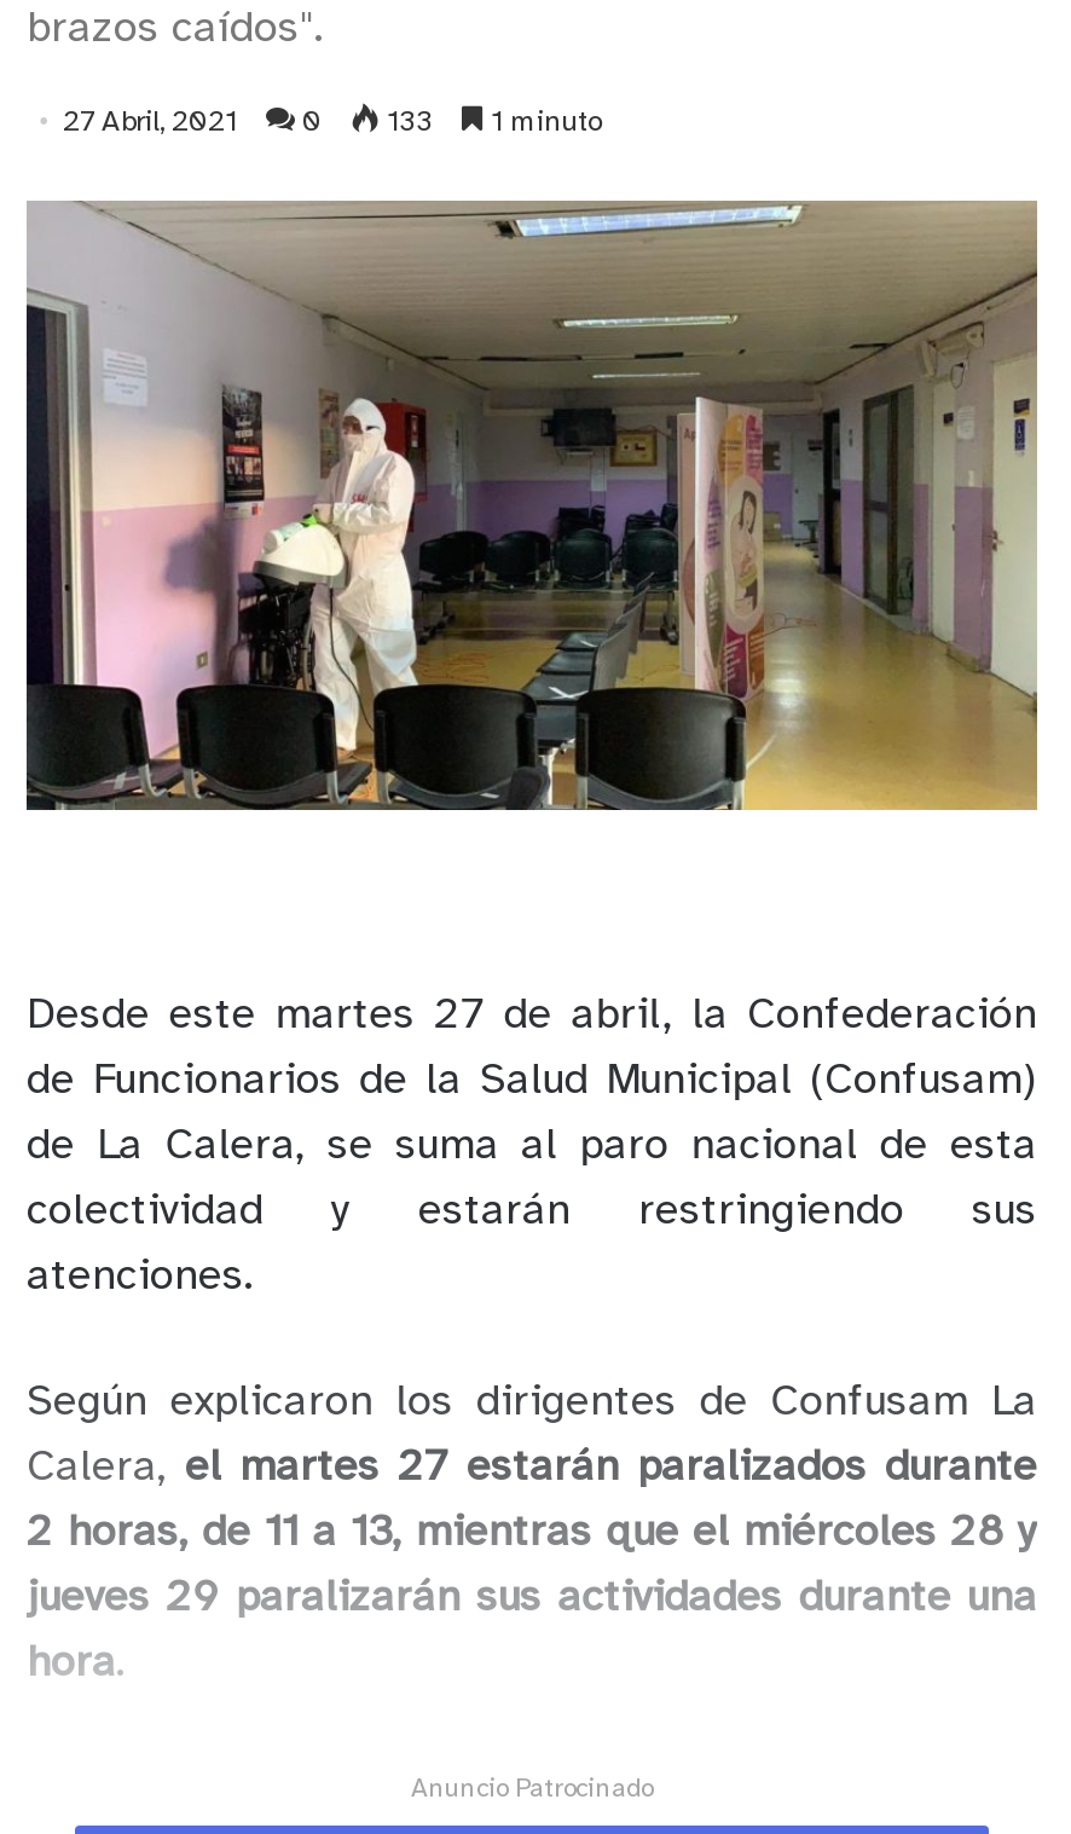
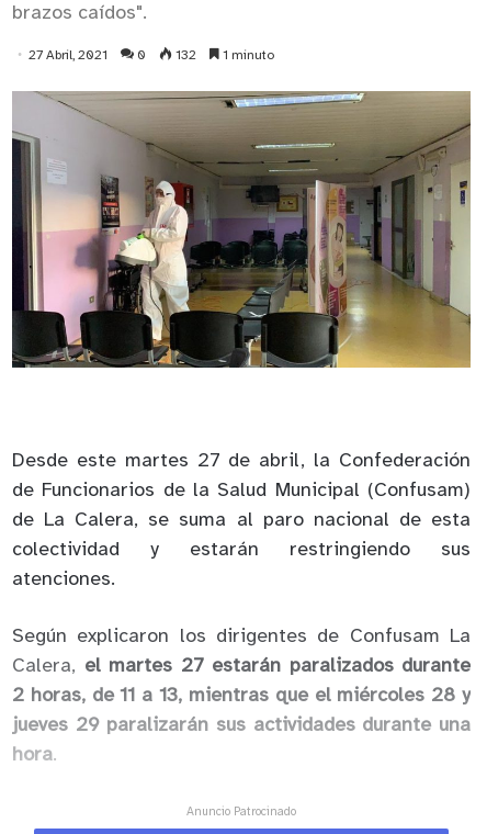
[380,107,433,138] 133 -> [172,49,196,63] 132

